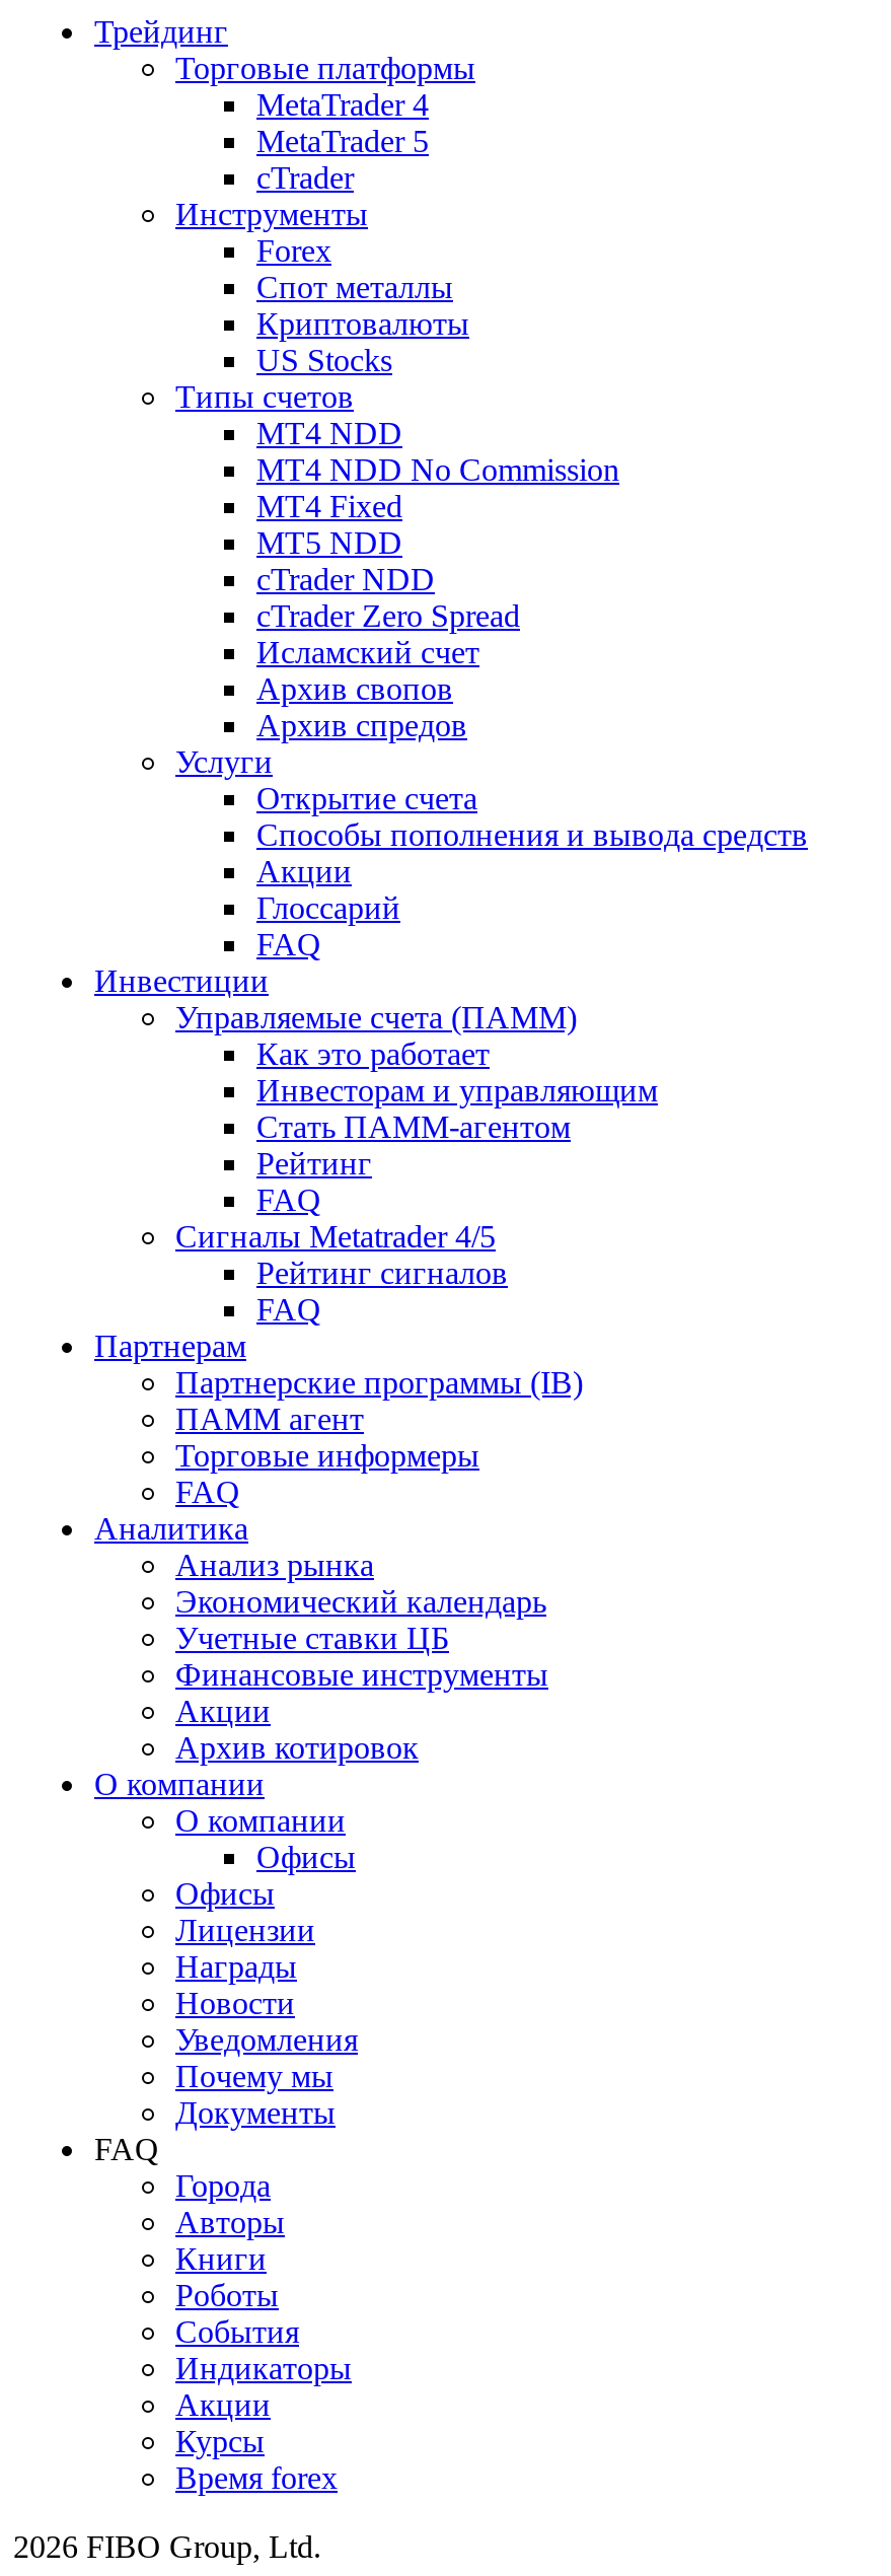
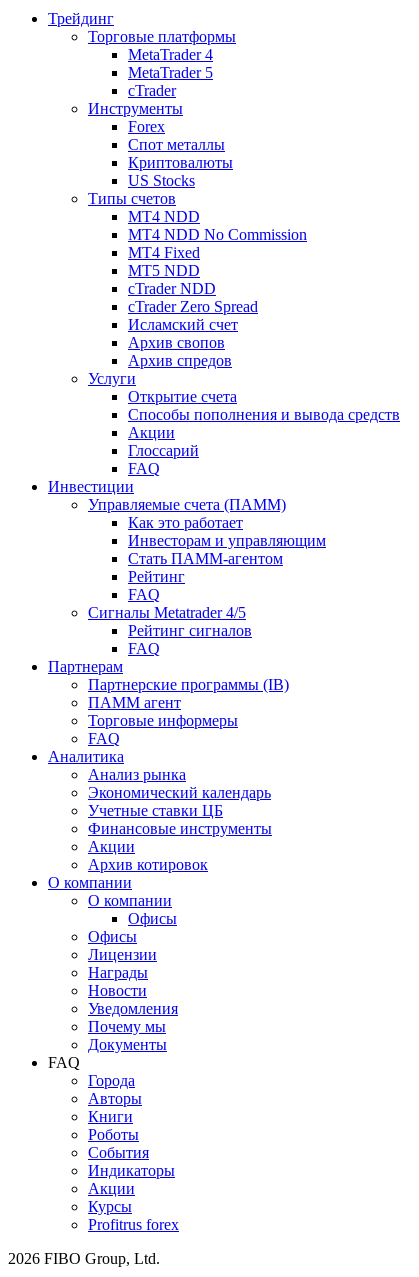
[175,2460,338,2494] Время forex -> [88,1216,179,1233] Profitrus forex

